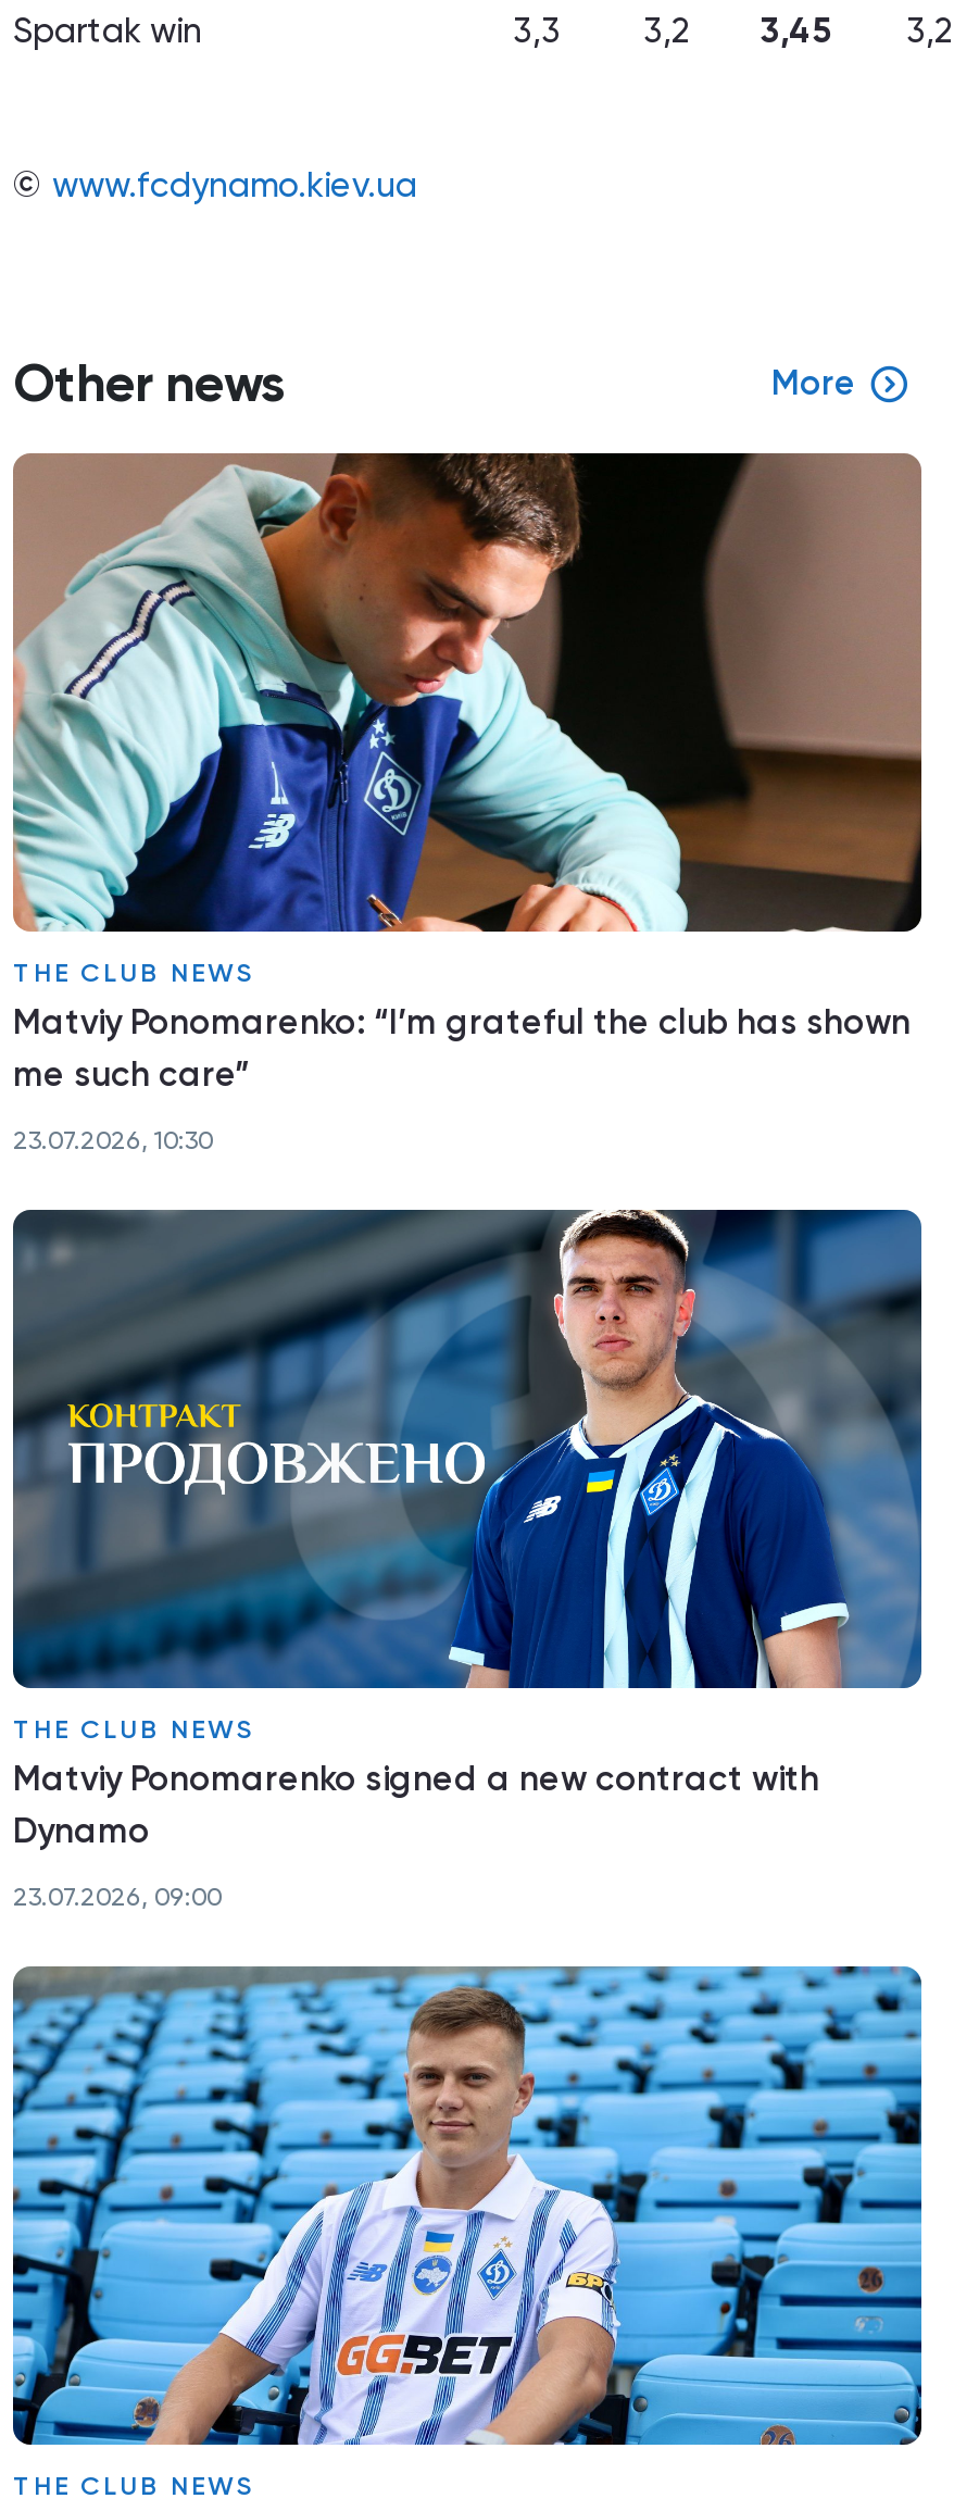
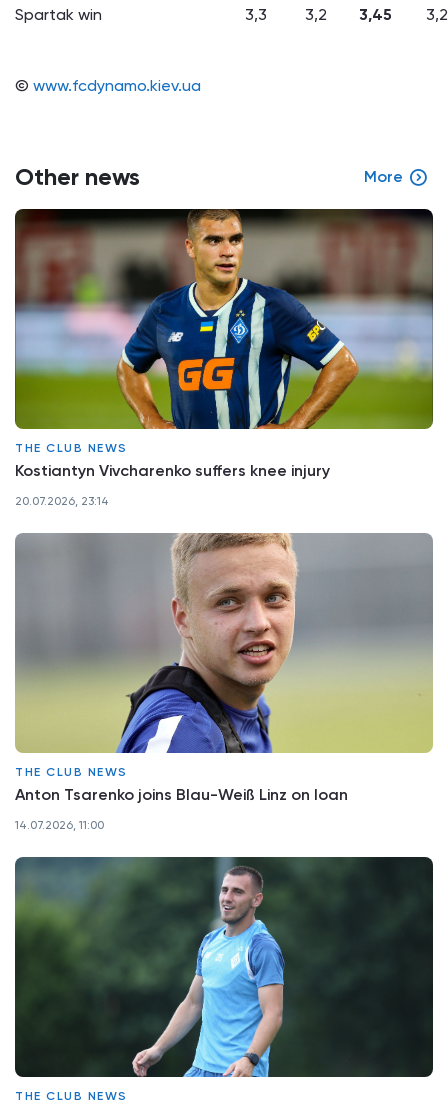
[11,451,924,1095] [image] | Matviy Ponomarenko: “I’m grateful the club has shown | me such care” -> [14,208,434,480] [image] | Kostiantyn Vivcharenko suffers knee injury
[13,1125,213,1155] 23.07.2026, 10:30 -> [15,494,109,508] 20.07.2026, 23:14
[11,1208,924,1851] [image] | Matviy Ponomarenko signed a new contract with | Dynamo -> [15,532,434,804] [image] | Anton Tsarenko joins Blau-Weiß Linz on loan
[13,1882,222,1912] 23.07.2026, 09:00 -> [15,818,104,832] 14.07.2026, 11:00
[11,1964,924,2447] [image] -> [14,856,434,1078] [image]

